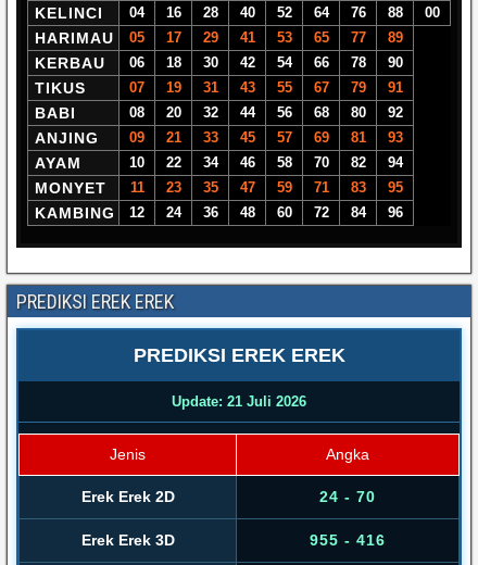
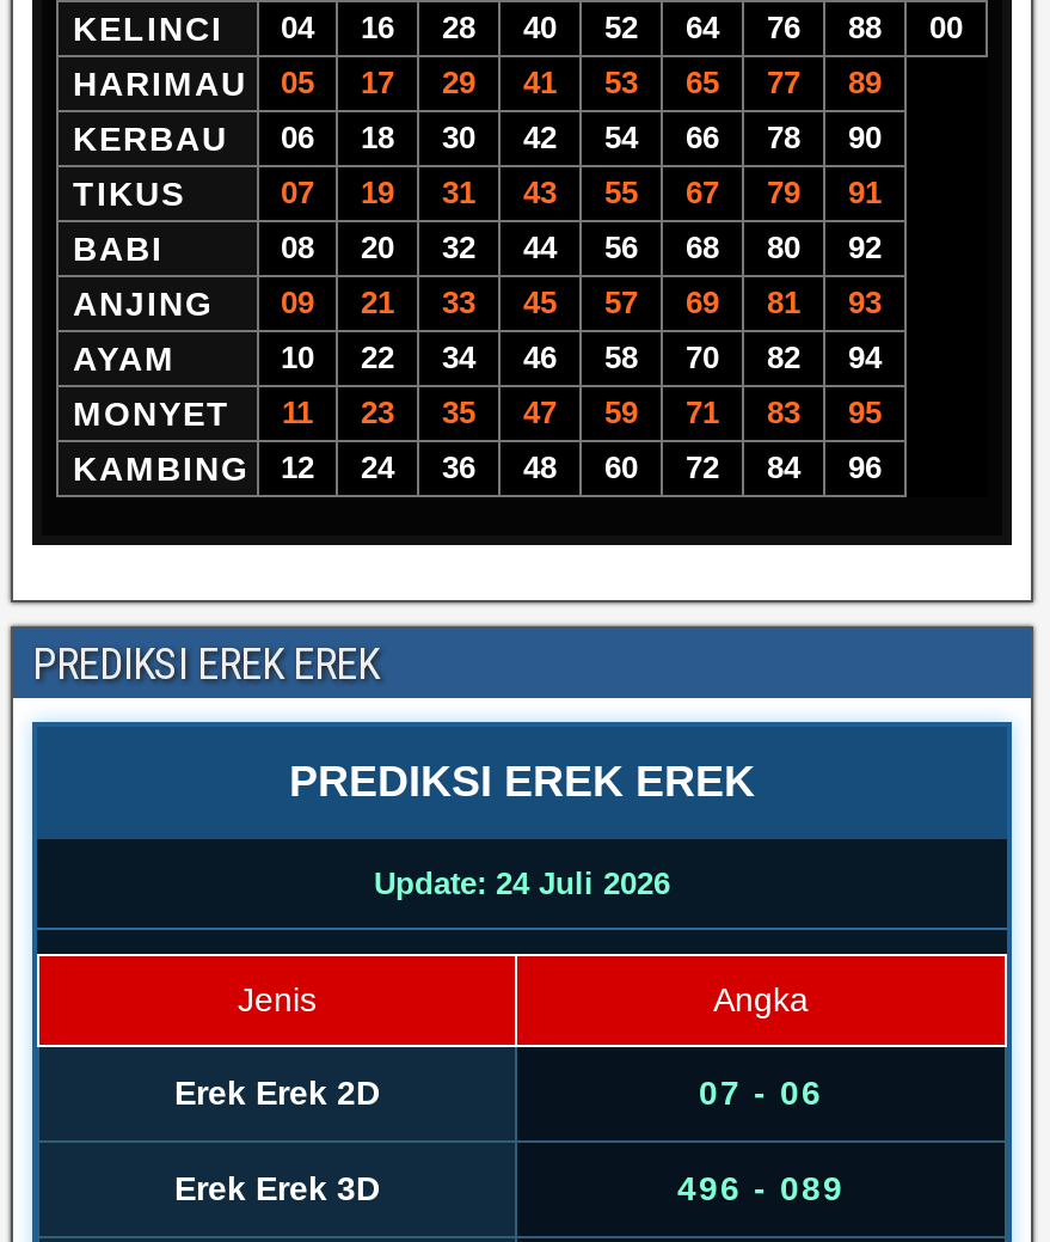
[172,393,306,410] Update: 21 Juli 2026 -> [374,866,670,902] Update: 24 Juli 2026
[319,488,376,505] 24 - 70 -> [699,1074,823,1112] 07 - 06
[310,531,386,549] 955 - 416 -> [677,1169,845,1208] 496 - 089

